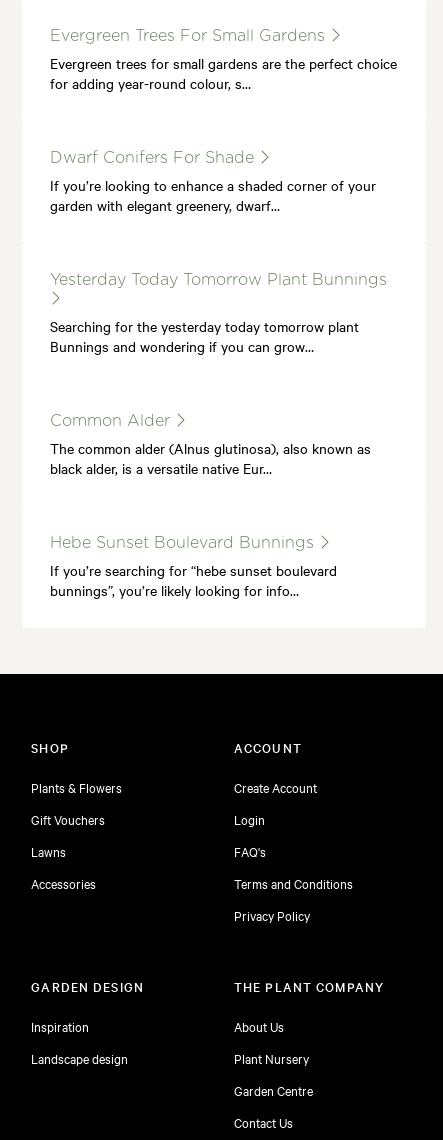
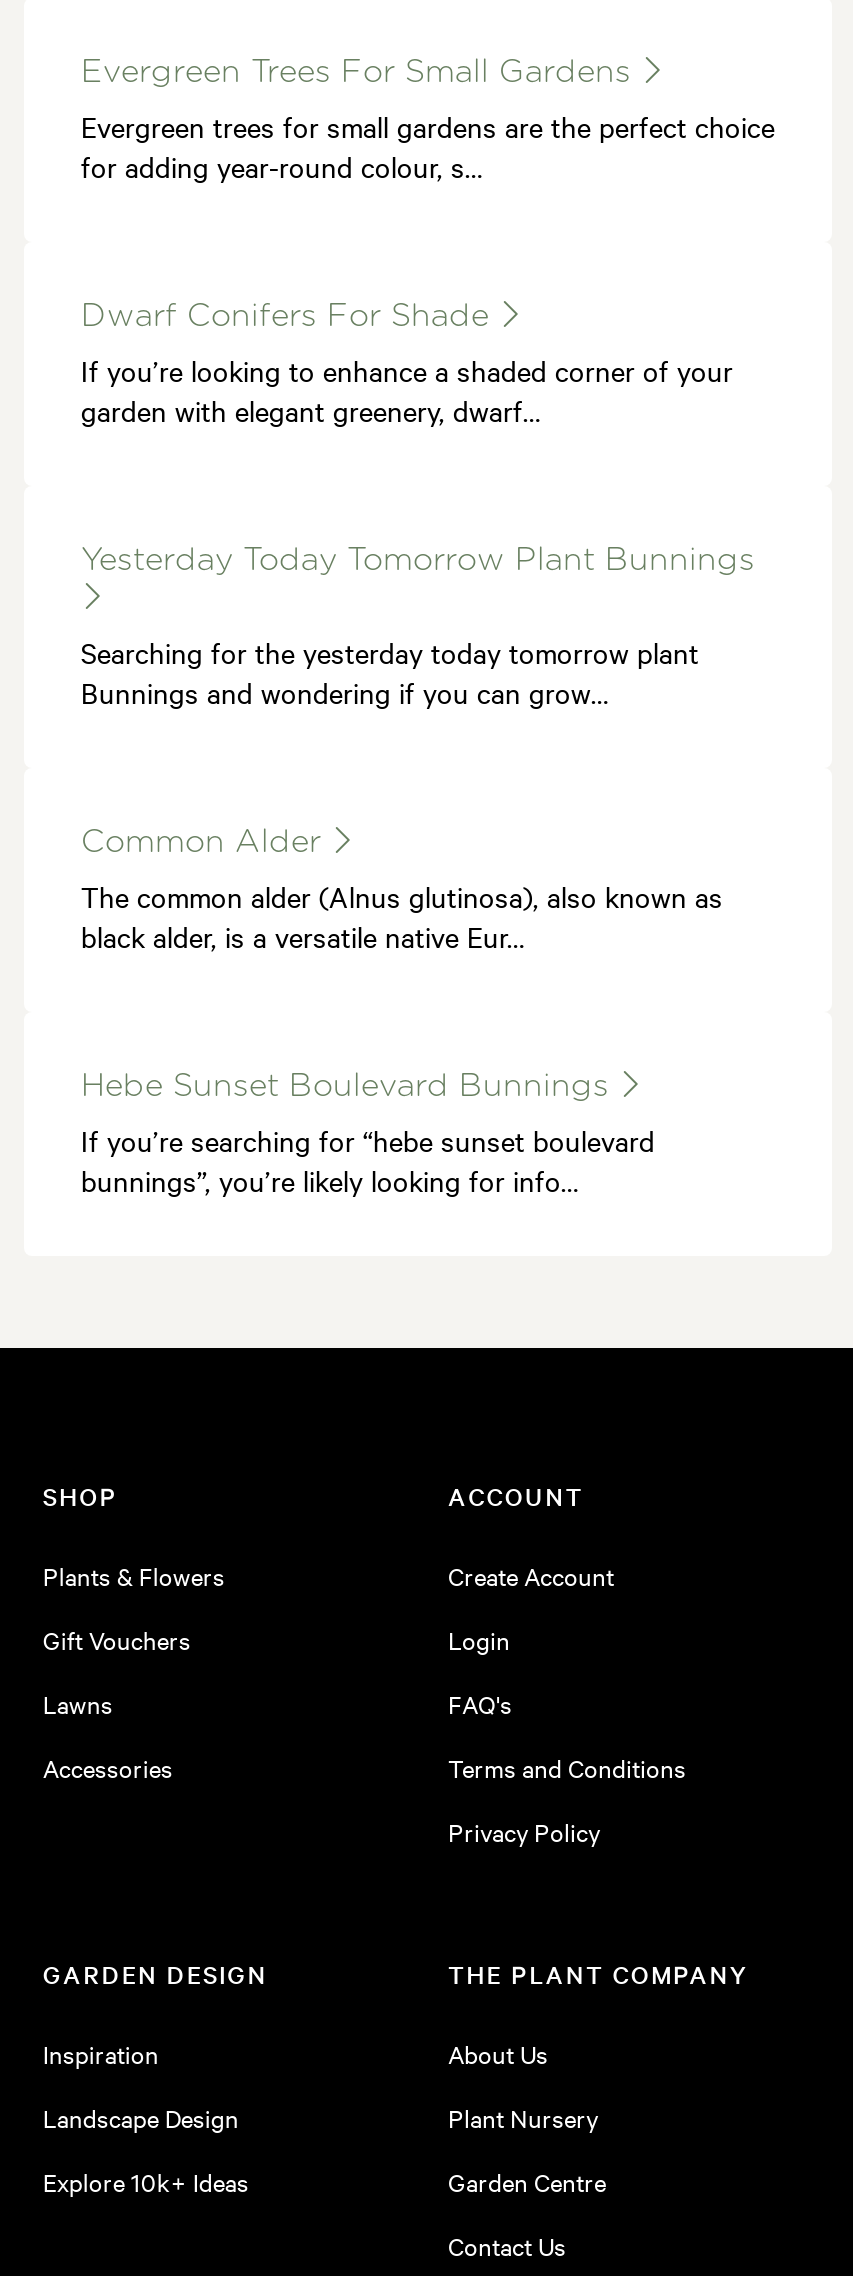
[31,1049,128,1067] Landscape design -> [43,2098,249,2198] Landscape Design | Explore 10k+ Ideas

